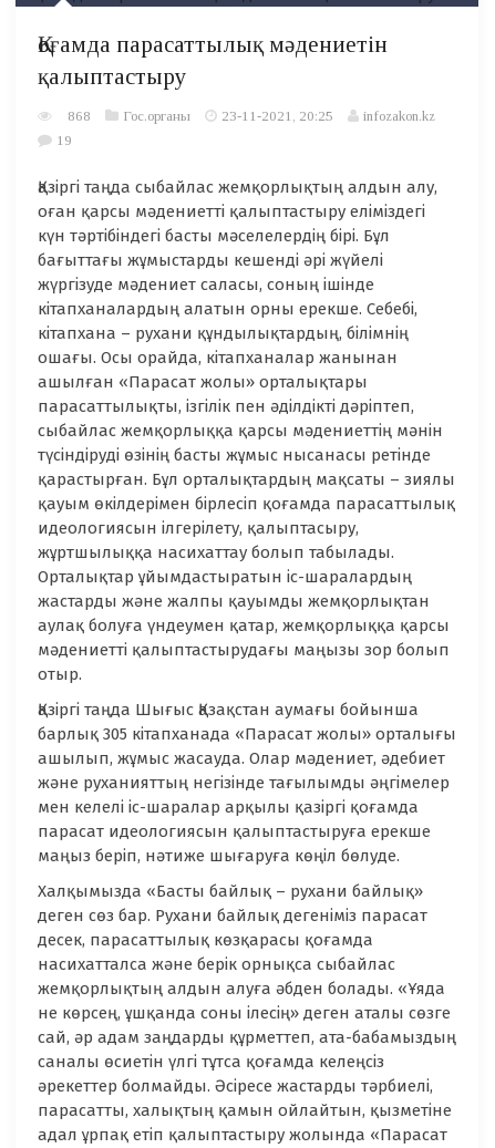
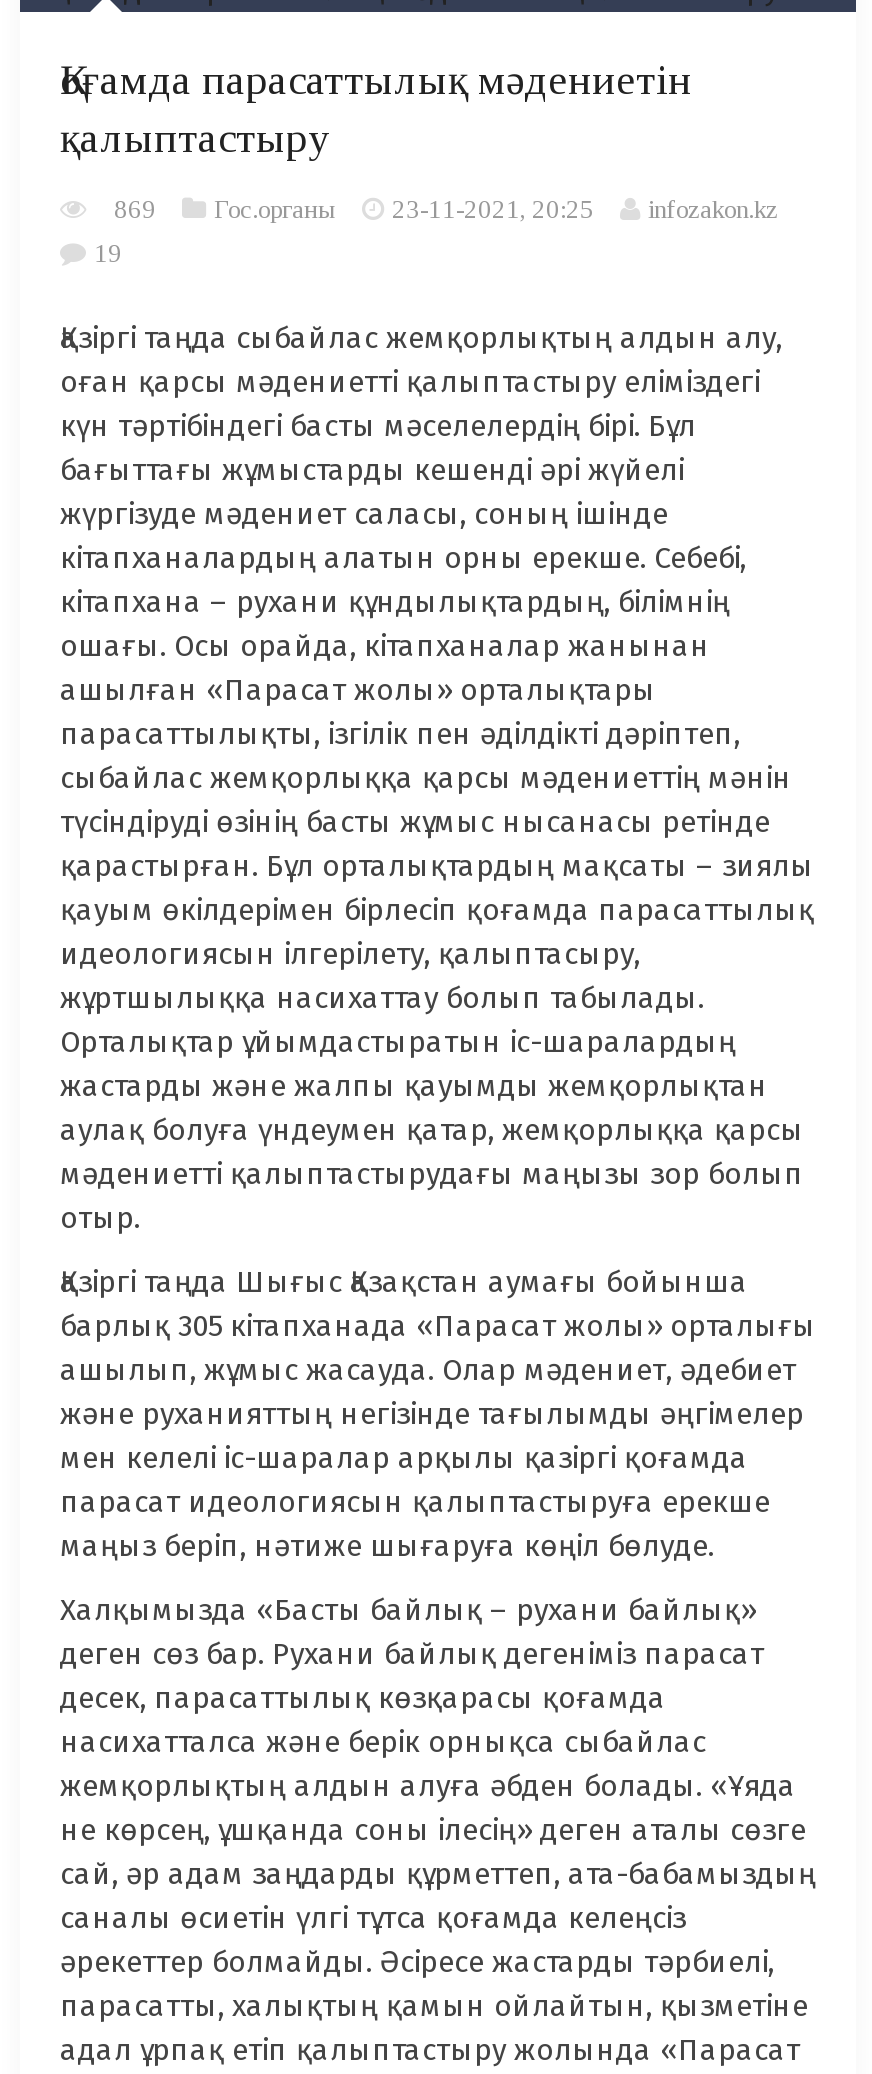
[68,108,435,124] 868 Гос.органы 23-11-2021, 20:25 infozakon.kz -> [114,194,778,224] 869 Гос.органы 23-11-2021, 20:25 infozakon.kz

